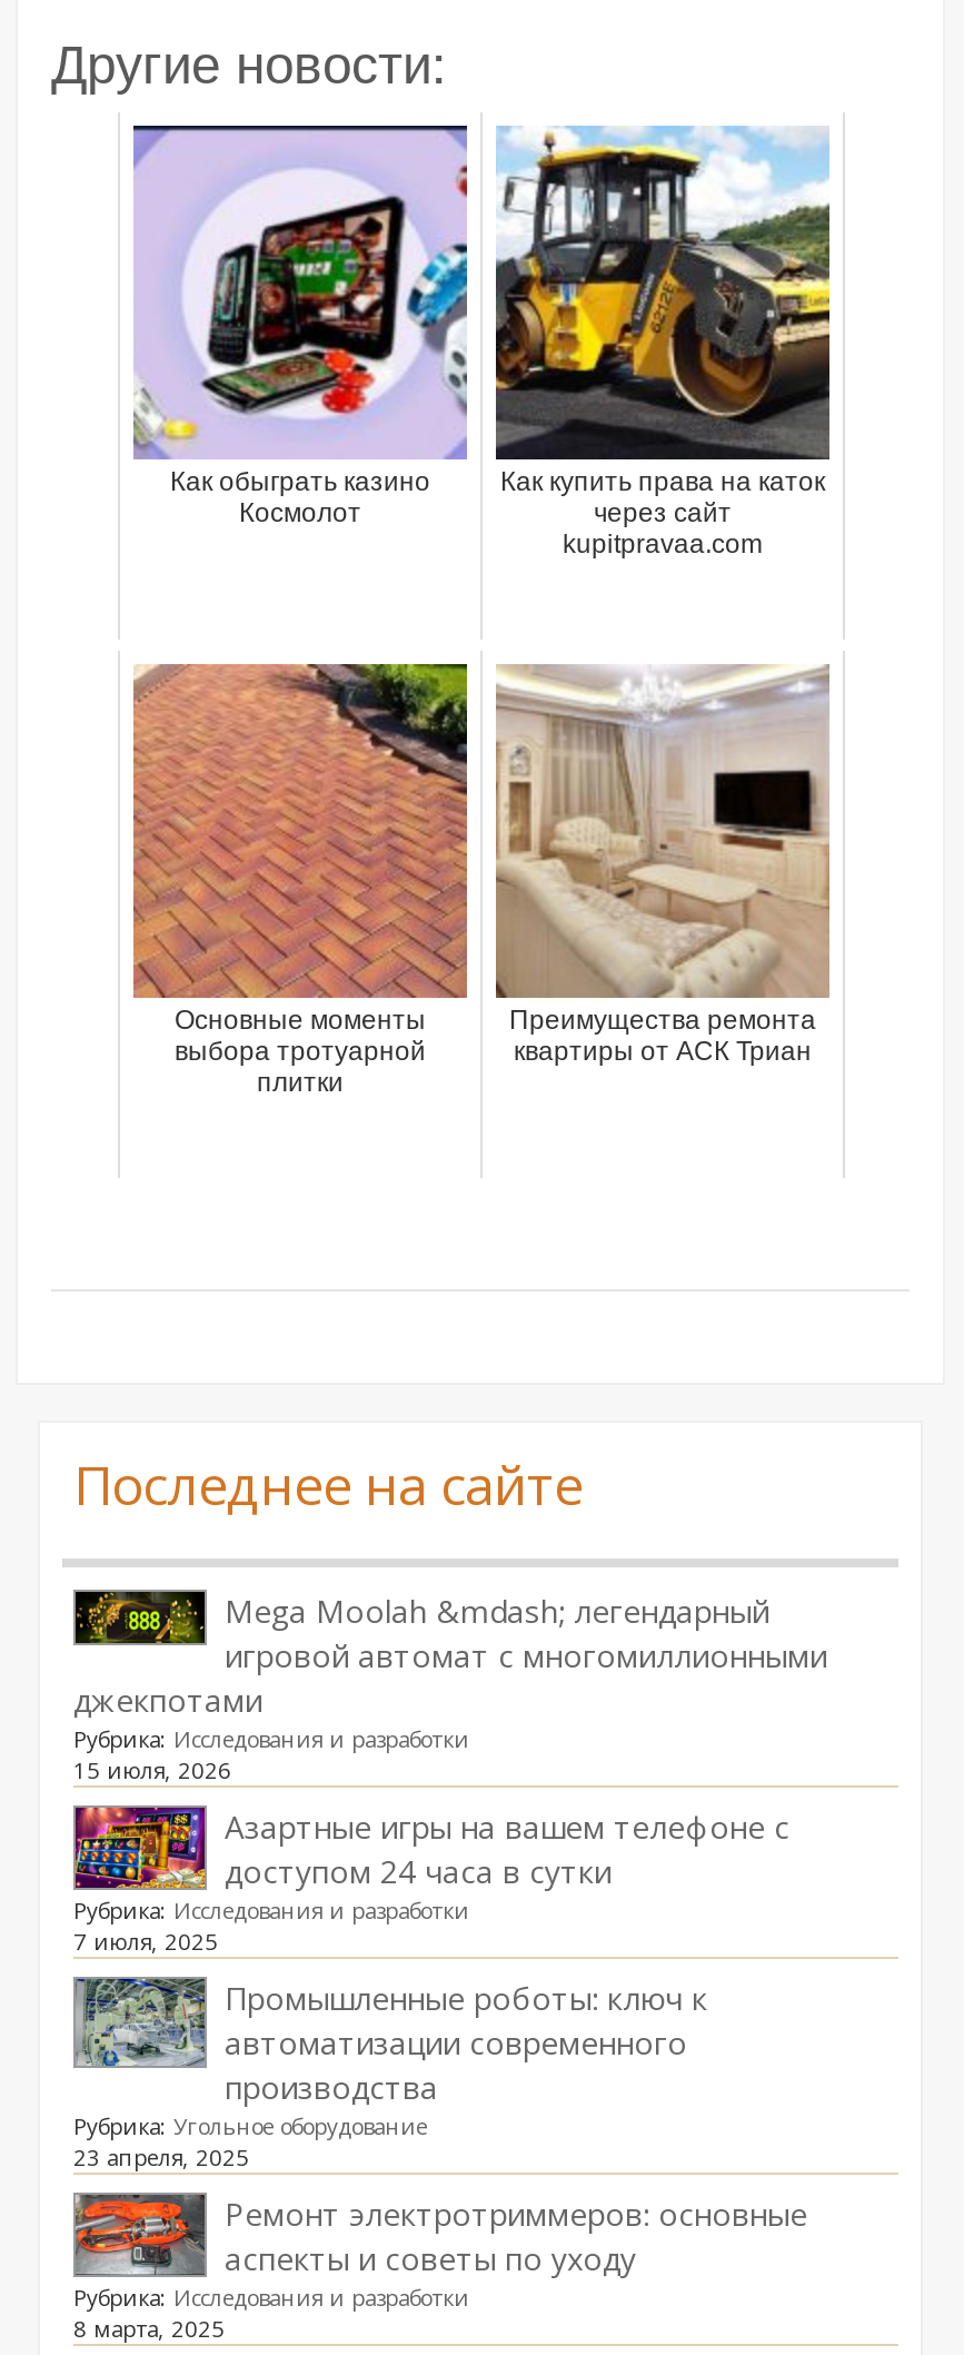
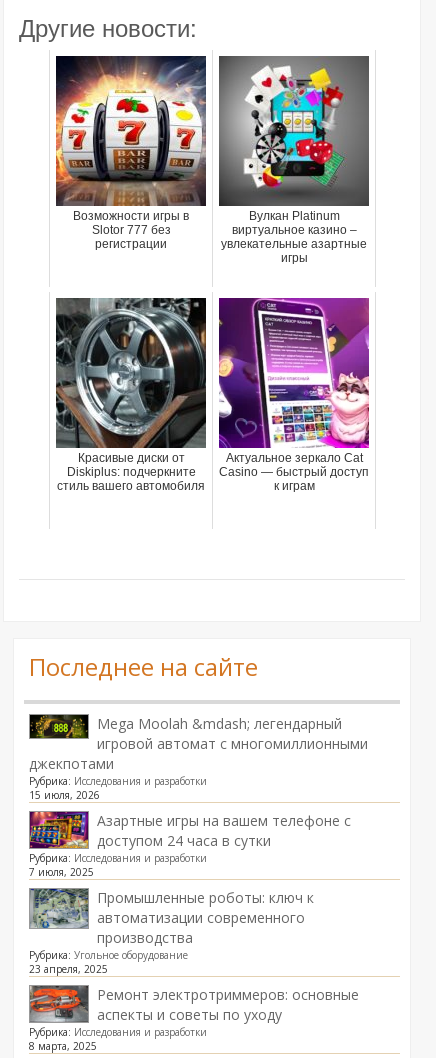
[133,126,469,528] [image] | Как обыграть казино | Космолот -> [55,56,207,251] [image] | Возможности игры в | Slotor 777 без | регистрации
[494,126,832,560] [image] | Как купить права на каток | через сайт | kupitpravaa.com -> [218,55,370,265] [image] | Вулкан Platinum | виртуальное казино – | увлекательные азартные | игры
[131,662,469,1098] [image] | Основные моменты | выбора тротуарной | плитки -> [55,297,207,493] [image] | Красивые диски от | Diskiplus: подчеркните | стиль вашего автомобиля
[494,664,829,1067] [image] | Преимущества ремонта | квартиры от АСК Триан -> [218,297,370,493] [image] | Актуальное зеркало Cat | Casino — быстрый доступ | к играм

